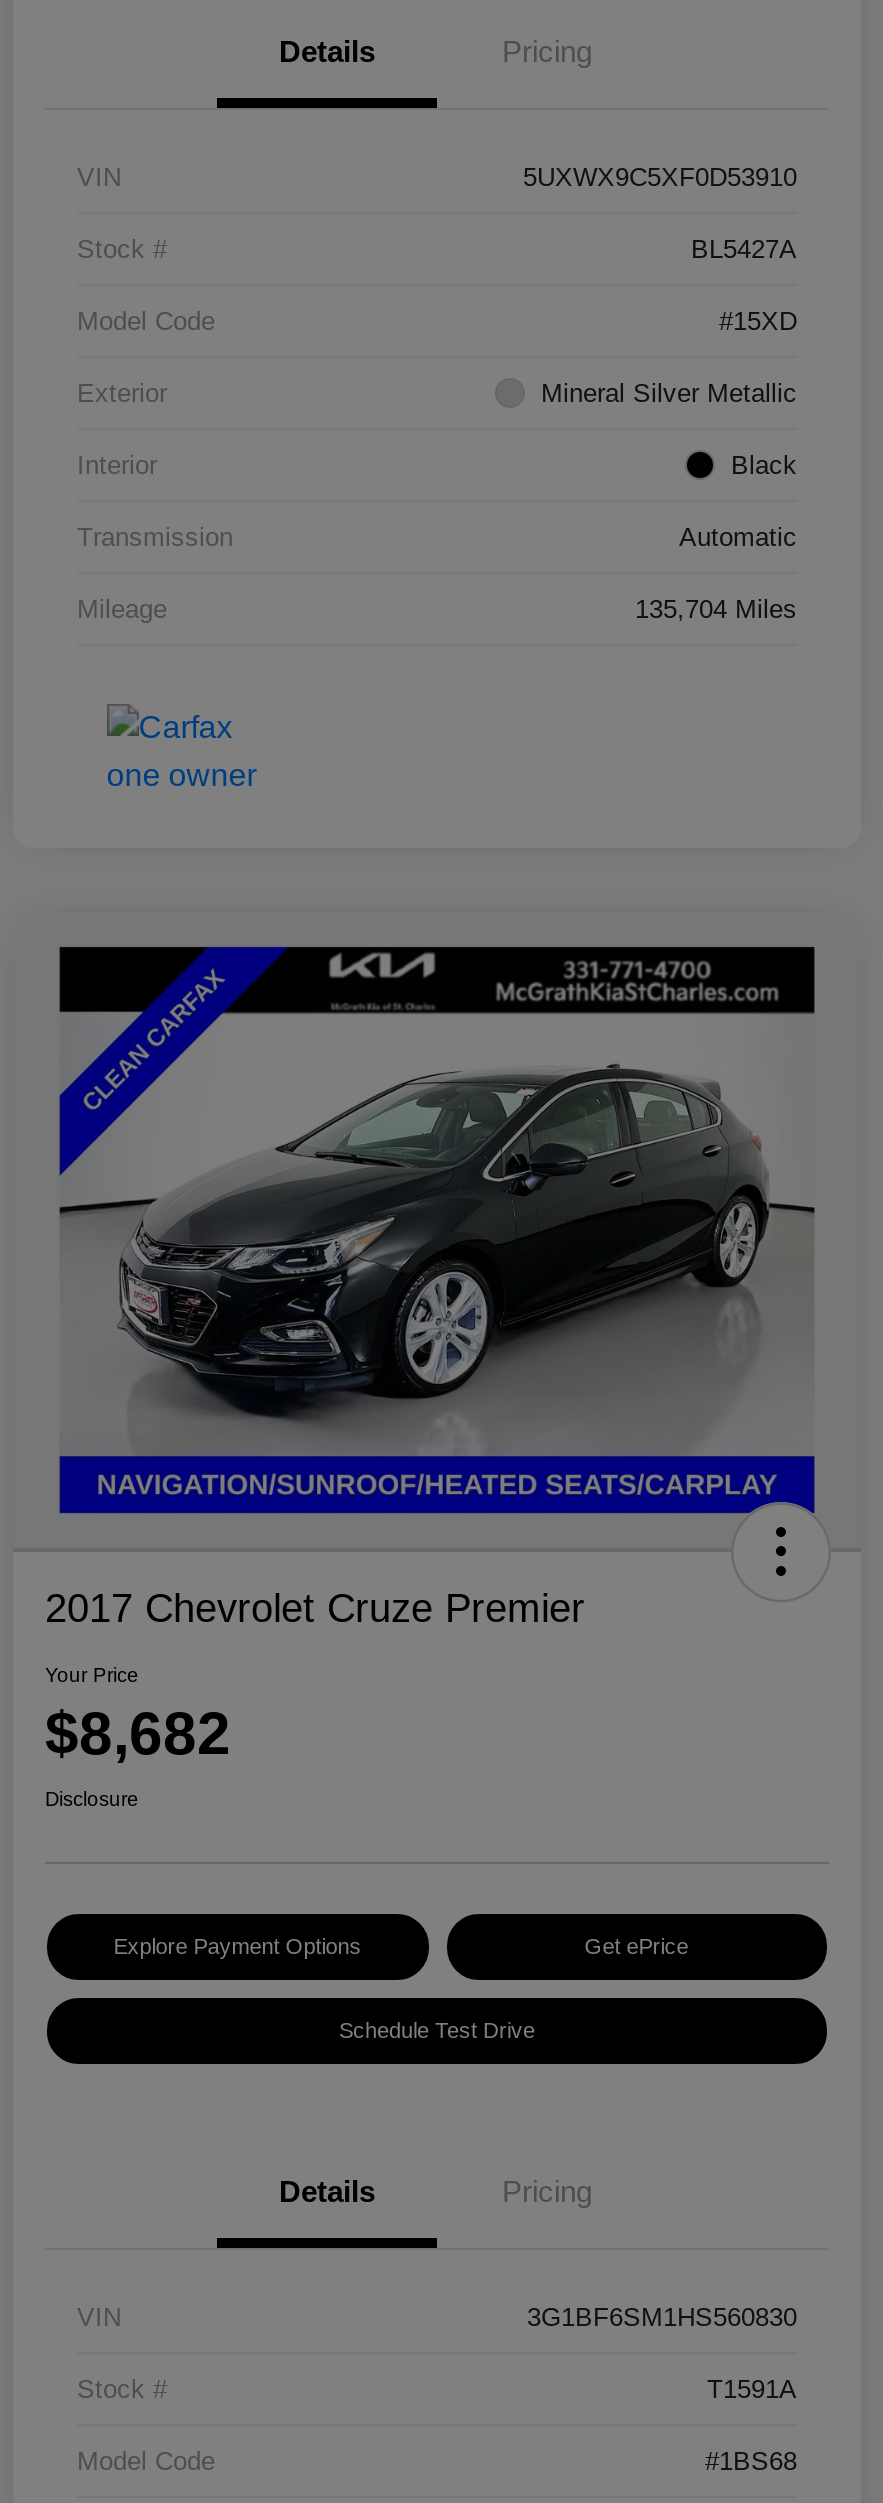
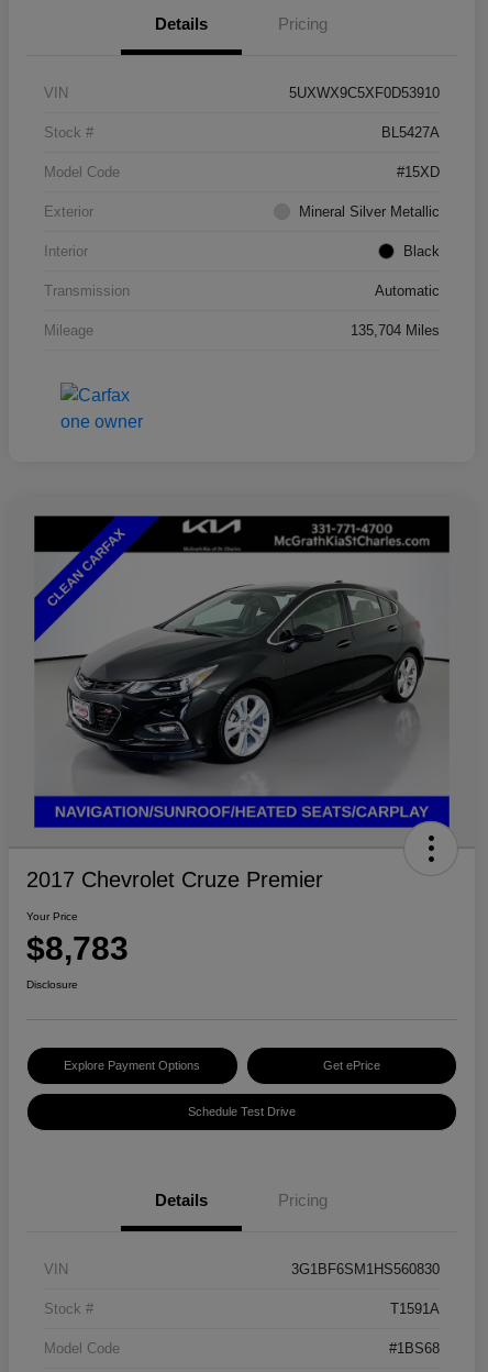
[45,1700,231,1766] $8,682 -> [26,930,129,967] $8,783

